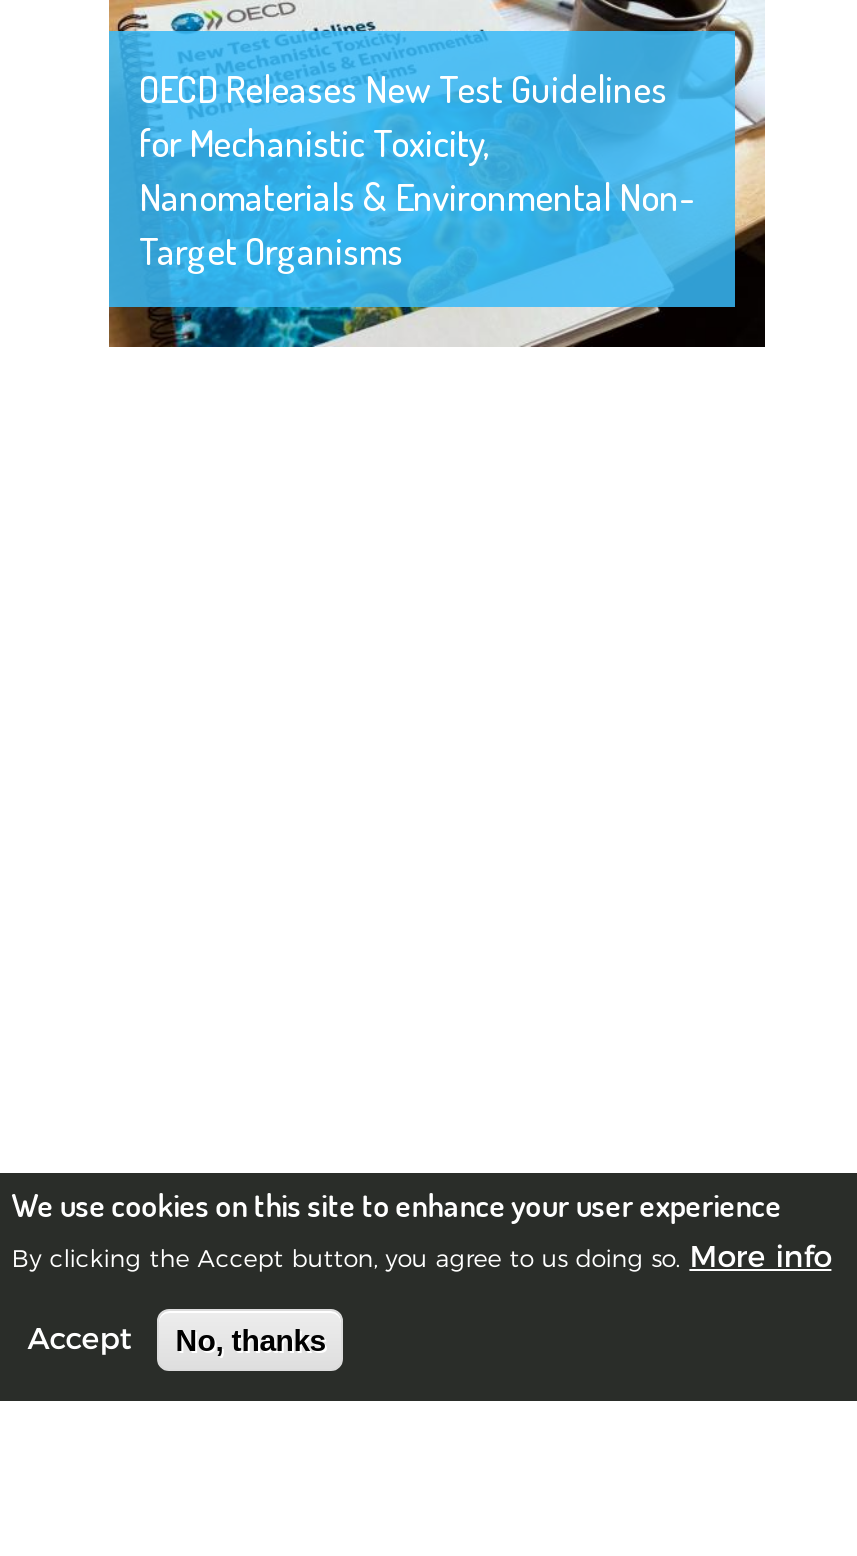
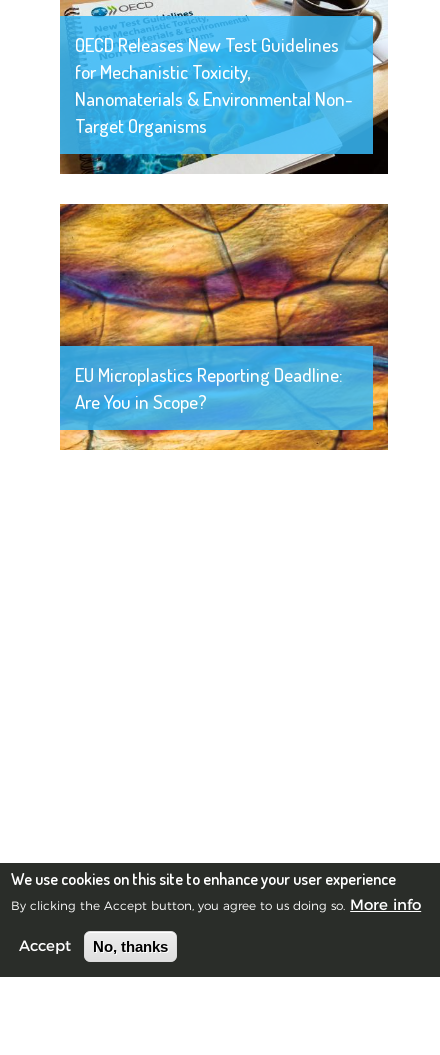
none -> [59,203,389,451] [image] | EU Microplastics Reporting Deadline: | Are You in Scope?

